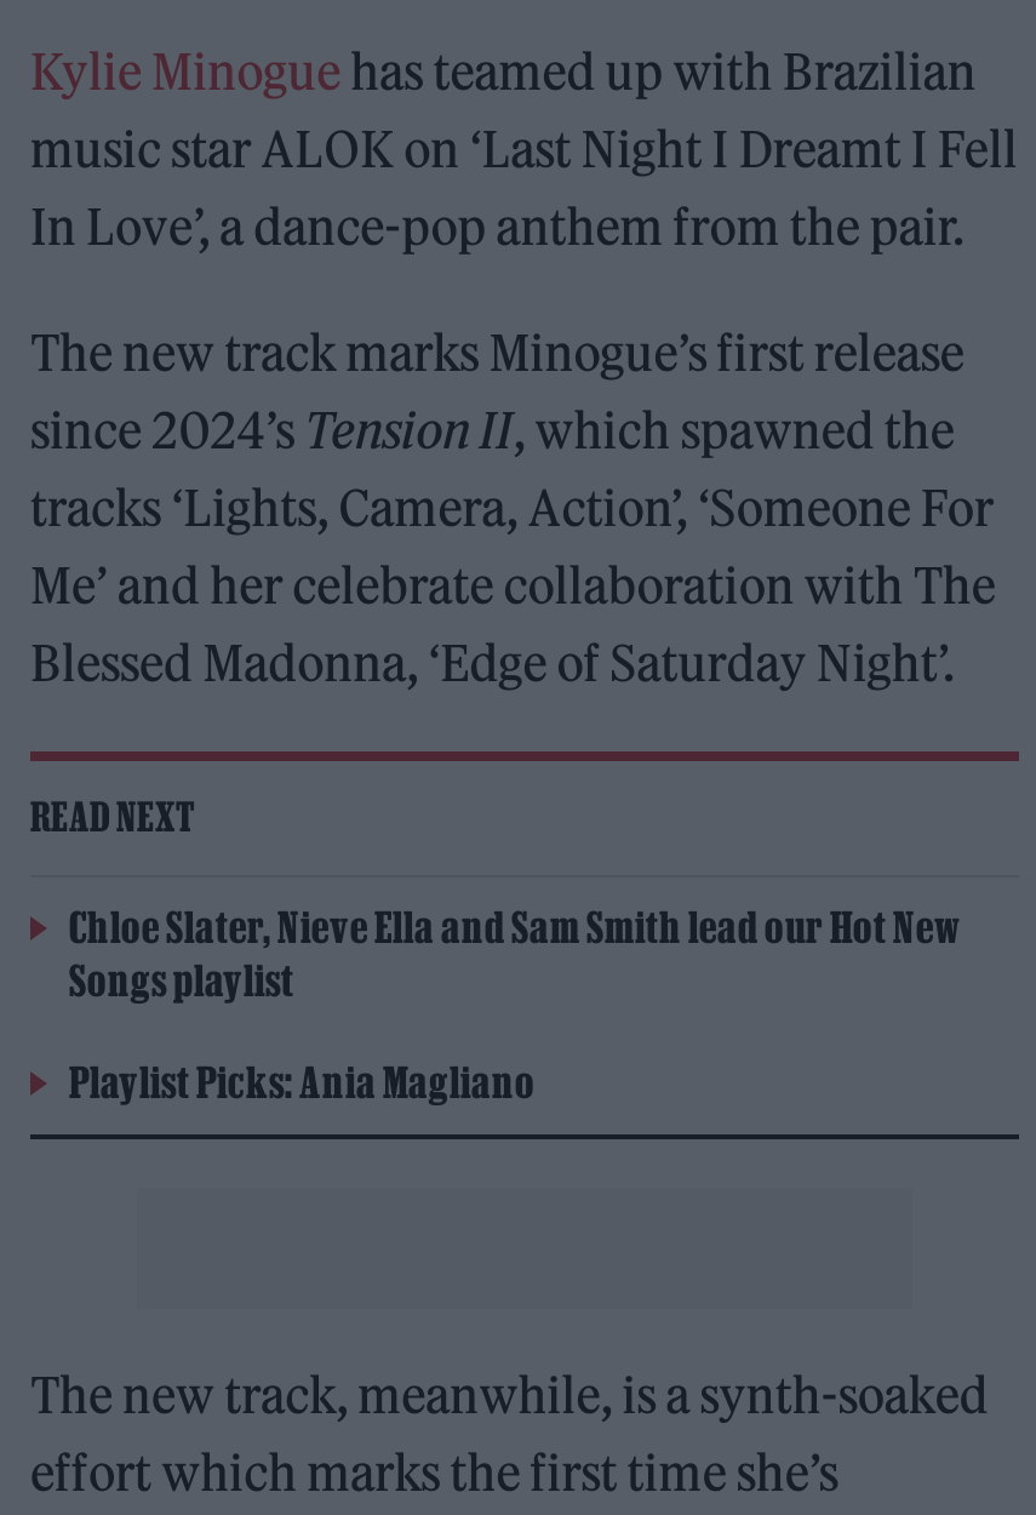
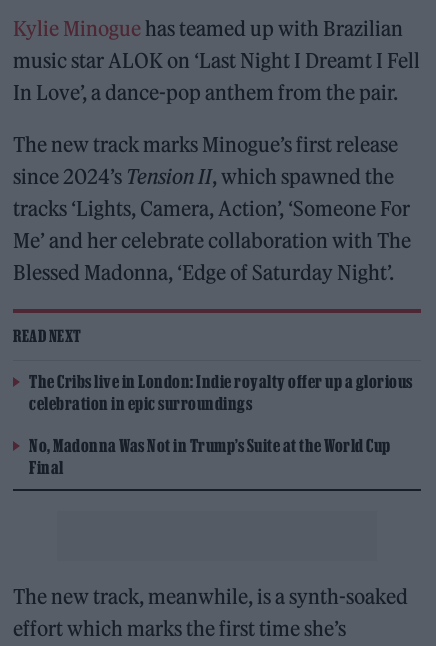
[69,904,960,1004] Chloe Slater, Nieve Ella and Sam Smith lead our Hot New | Songs playlist -> [29,372,412,413] The Cribs live in London: Indie royalty offer up a glorious | celebration in epic surroundings
[69,1059,536,1105] Playlist Picks: Ania Magliano -> [29,436,390,477] No, Madonna Was Not in Trump’s Suite at the World Cup | Final

